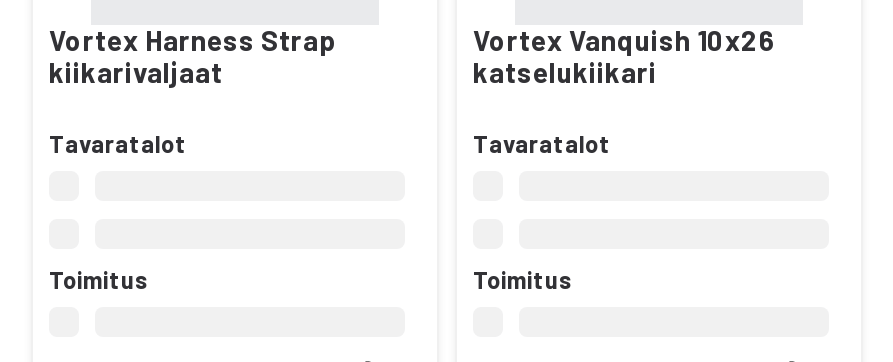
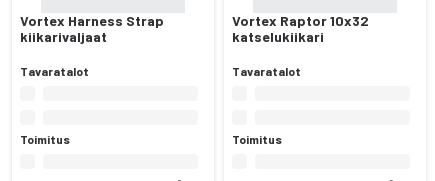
[473,24,775,58] Vortex Vanquish 10x26 -> [232,12,369,29] Vortex Raptor 10x32

